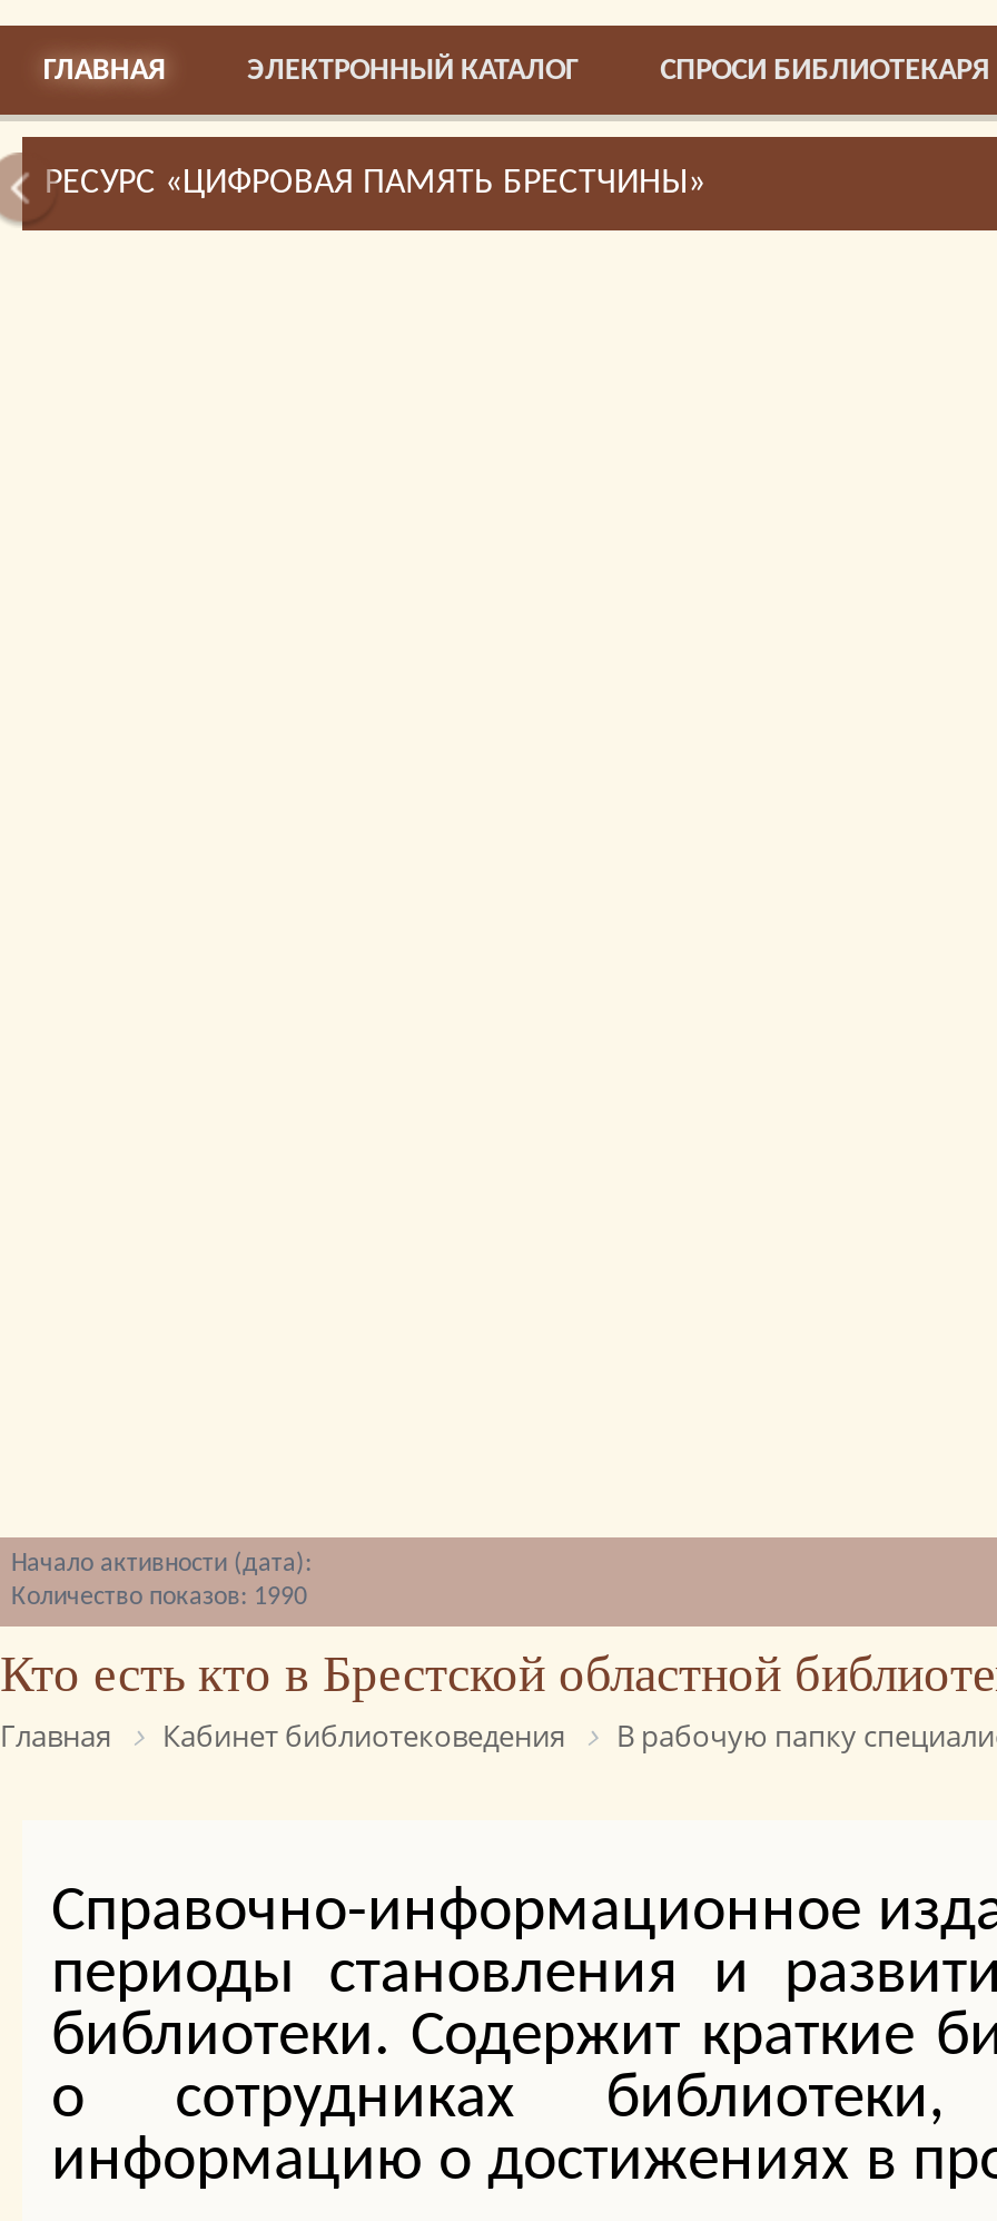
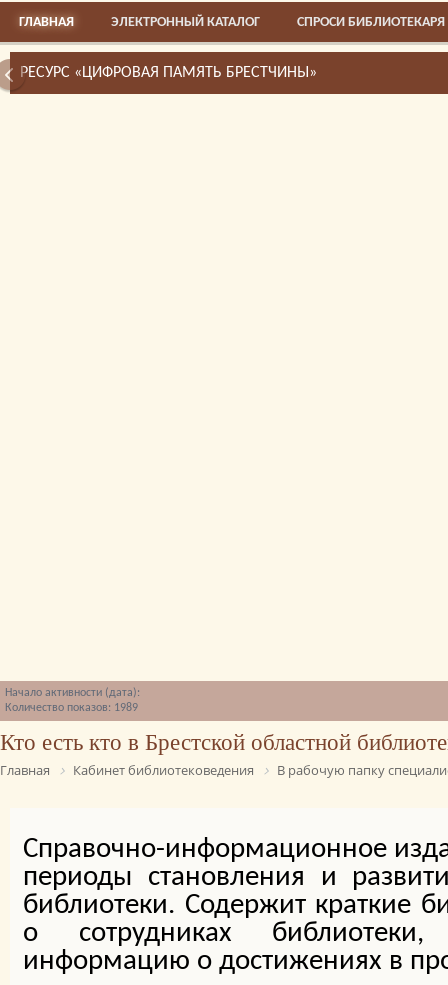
[11,1584,307,1611] Количество показов: 1990 -> [5,702,138,714] Количество показов: 1989

